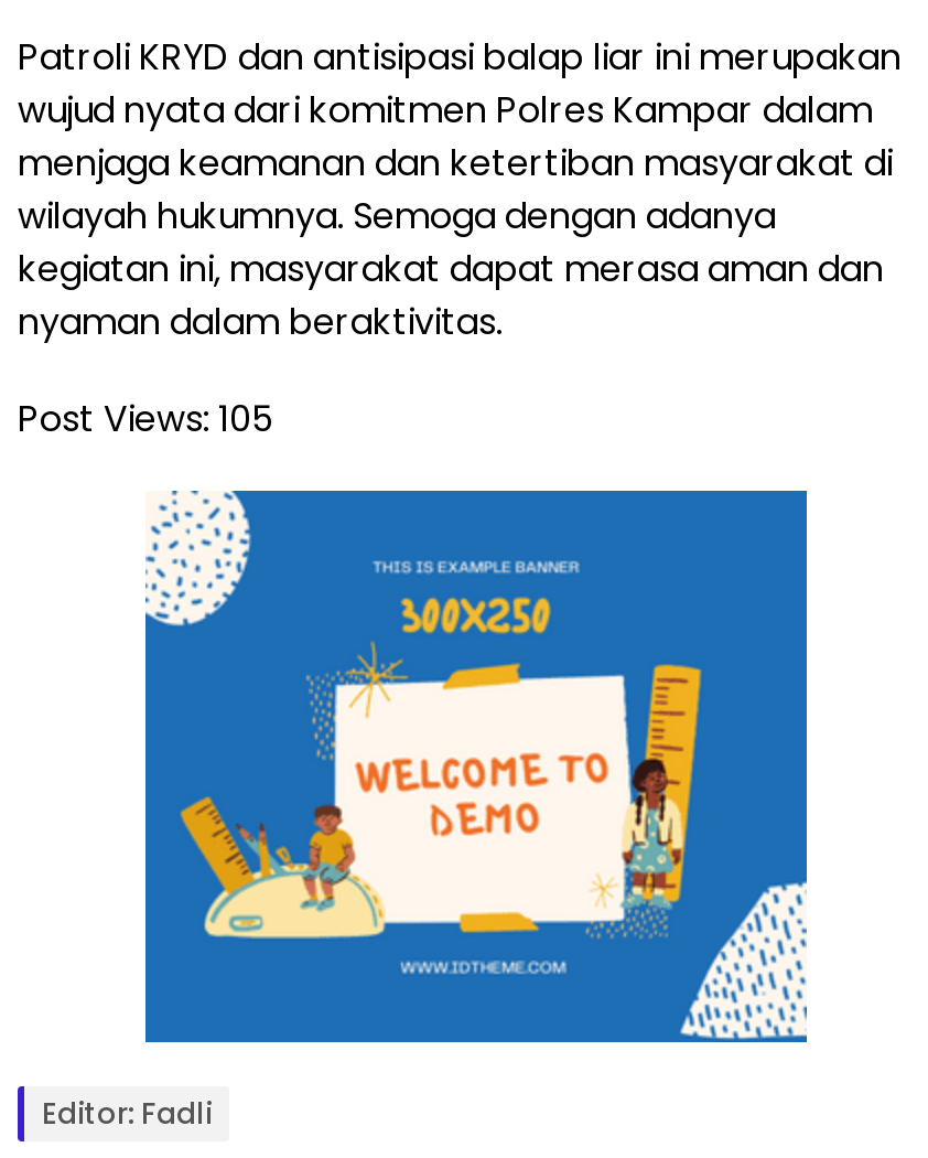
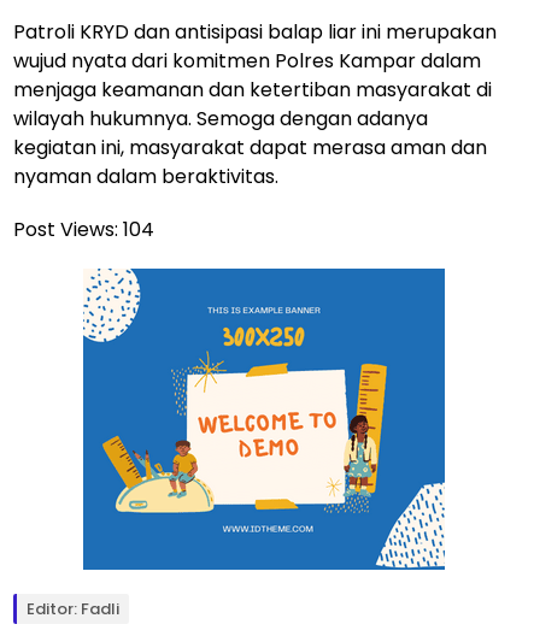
[18,394,273,445] Post Views: 105 -> [13,216,154,244] Post Views: 104

